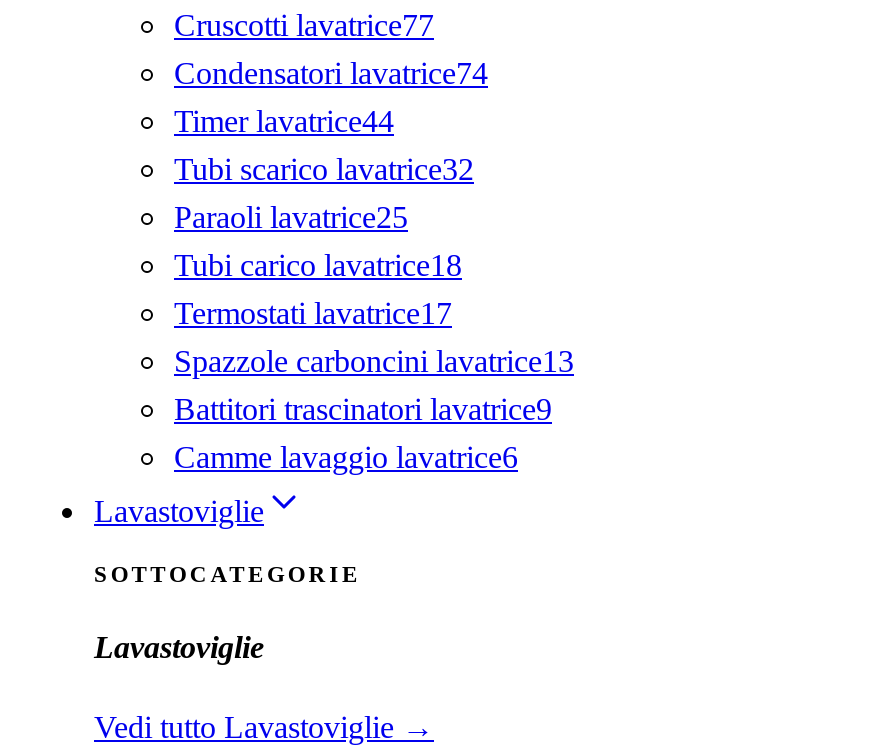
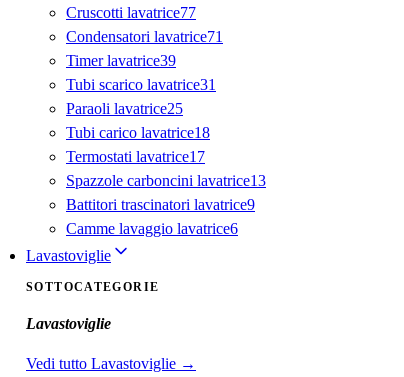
[174,55,488,89] Condensatori lavatrice74 -> [66,27,223,44] Condensatori lavatrice71
[174,103,394,137] Timer lavatrice44 -> [66,51,176,68] Timer lavatrice39
[174,151,474,185] Tubi scarico lavatrice32 -> [66,75,216,92] Tubi scarico lavatrice31

